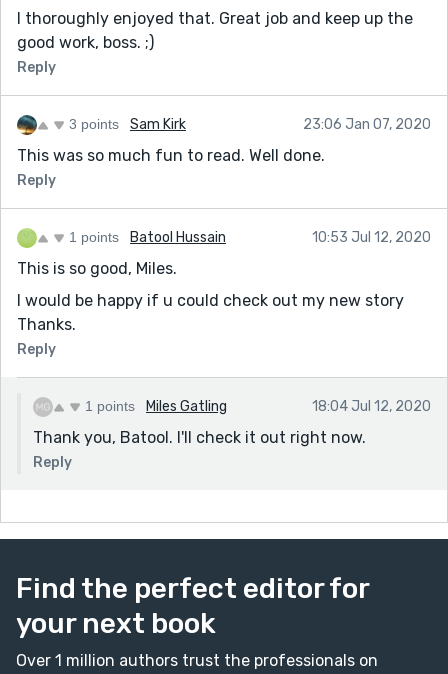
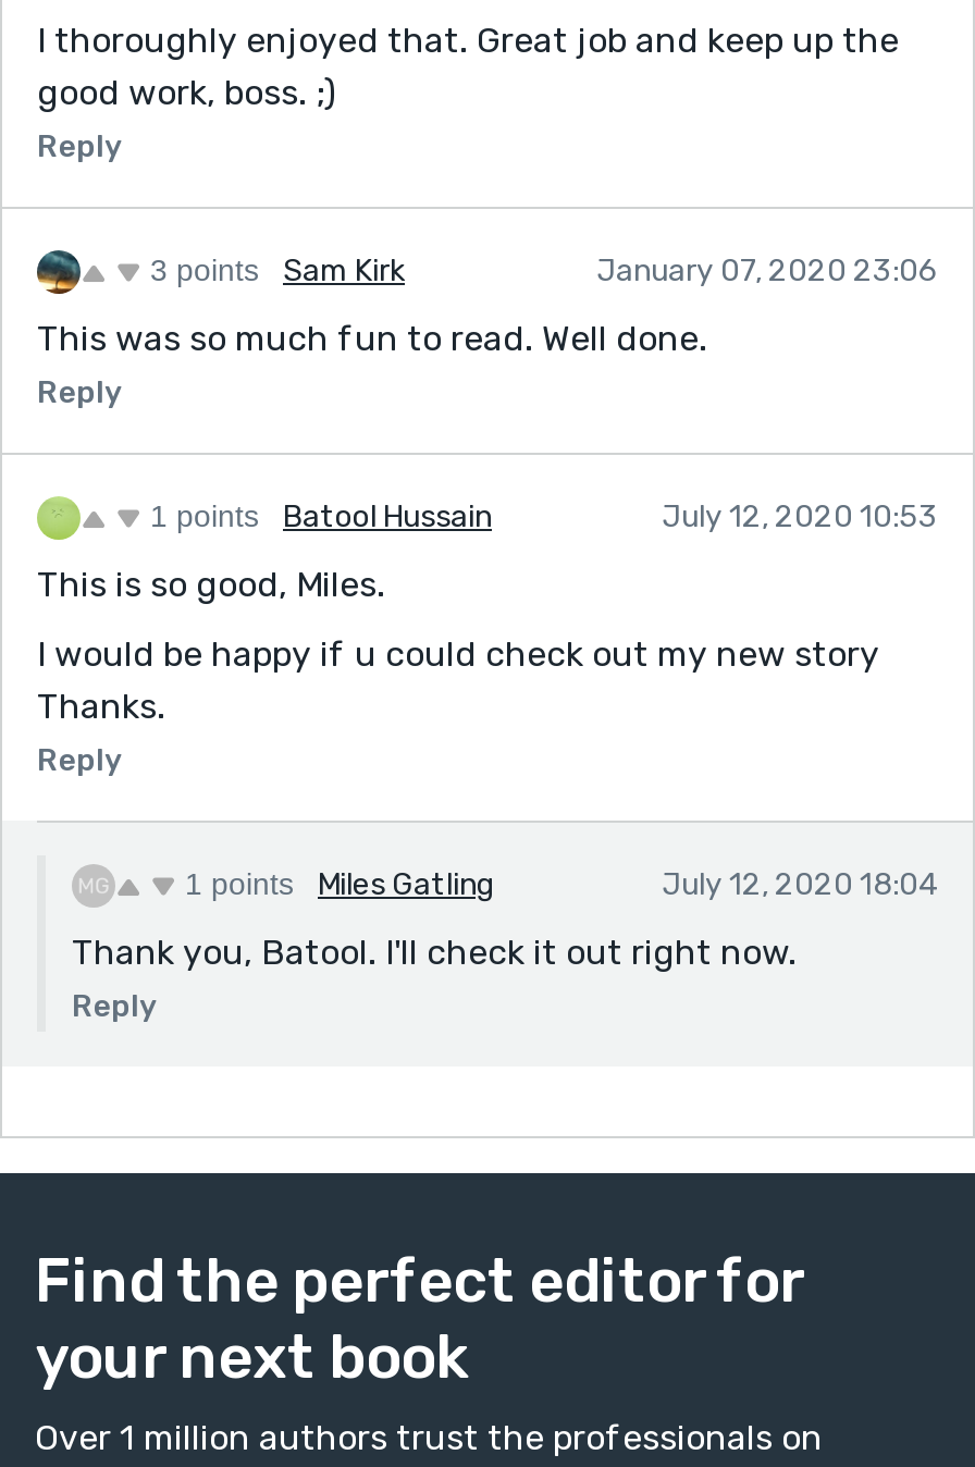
[303,116,431,133] 23:06 Jan 07, 2020 -> [596,252,938,289] January 07, 2020 23:06
[312,229,431,246] 10:53 Jul 12, 2020 -> [662,498,938,535] July 12, 2020 10:53
[312,398,431,415] 18:04 Jul 12, 2020 -> [662,866,938,903] July 12, 2020 18:04

